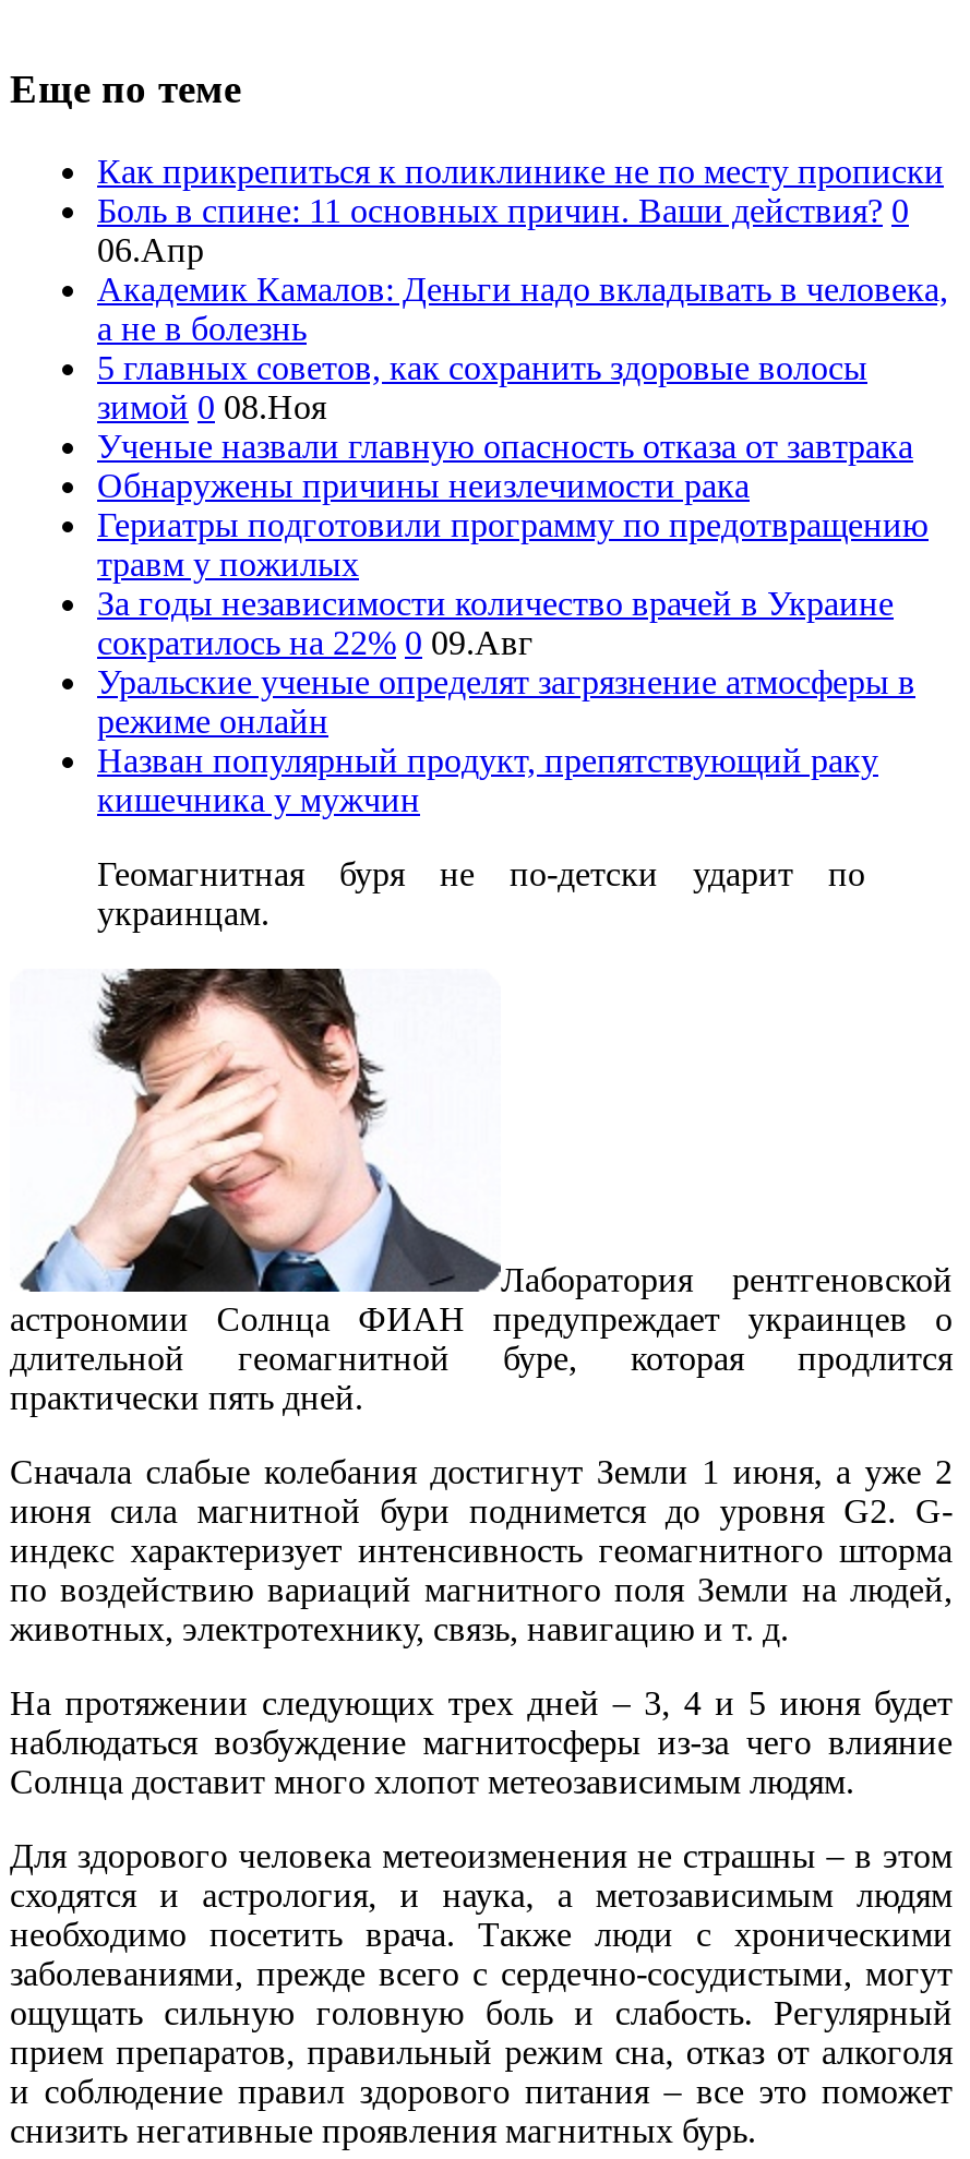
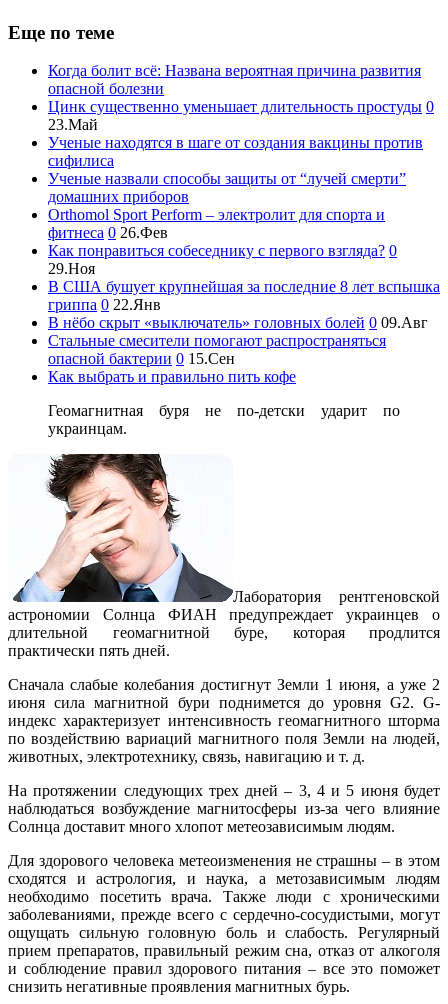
[97,153,948,819] Как прикрепиться к поликлинике не по месту прописки | Боль в спине: 11 основных причин. Ваши действия? 0 | 06.Апр | Академик Камалов: Деньги надо вкладывать в человека, | а не в болезнь | 5 главных советов, как сохранить здоровые волосы | зимой 0 08.Ноя | Ученые назвали главную опасность отказа от завтрака | Обнаружены причины неизлечимости рака | Гериатры подготовили программу по предотвращению | травм у пожилых | За годы независимости количество врачей в Украине | сократилось на 22% 0 09.Авг | Уральские ученые определят загрязнение атмосферы в | режиме онлайн | Назван популярный продукт, препятствующий раку | кишечника у мужчин -> [48,62,440,385] Когда болит всё: Названа вероятная причина развития | опасной болезни | Цинк существенно уменьшает длительность простуды 0 | 23.Май | Ученые находятся в шаге от создания вакцины против | сифилиса | Ученые назвали способы защиты от “лучей смерти” | домашних приборов | Orthomol Sport Perform – электролит для спорта и | фитнеса 0 26.Фев | Как понравиться собеседнику с первого взгляда? 0 | 29.Ноя | В США бушует крупнейшая за последние 8 лет вспышка | гриппа 0 22.Янв | В нёбо скрыт «выключатель» головных болей 0 09.Авг | Стальные смесители помогают распространяться | опасной бактерии 0 15.Сен | Как выбрать и правильно пить кофе

